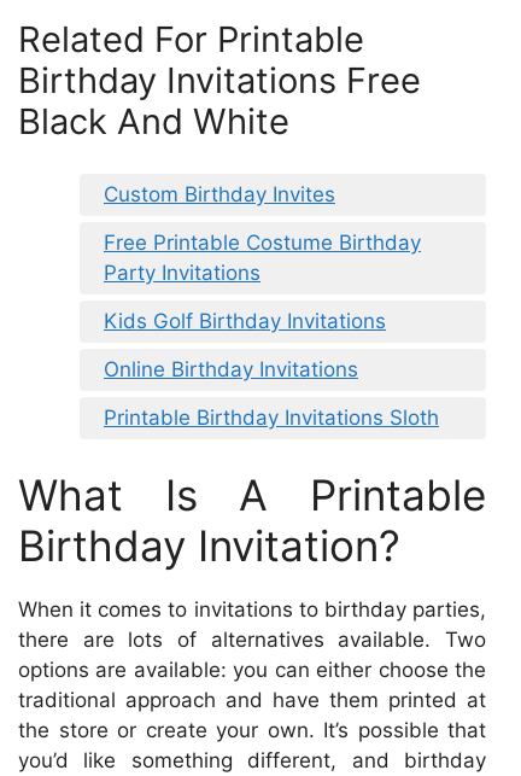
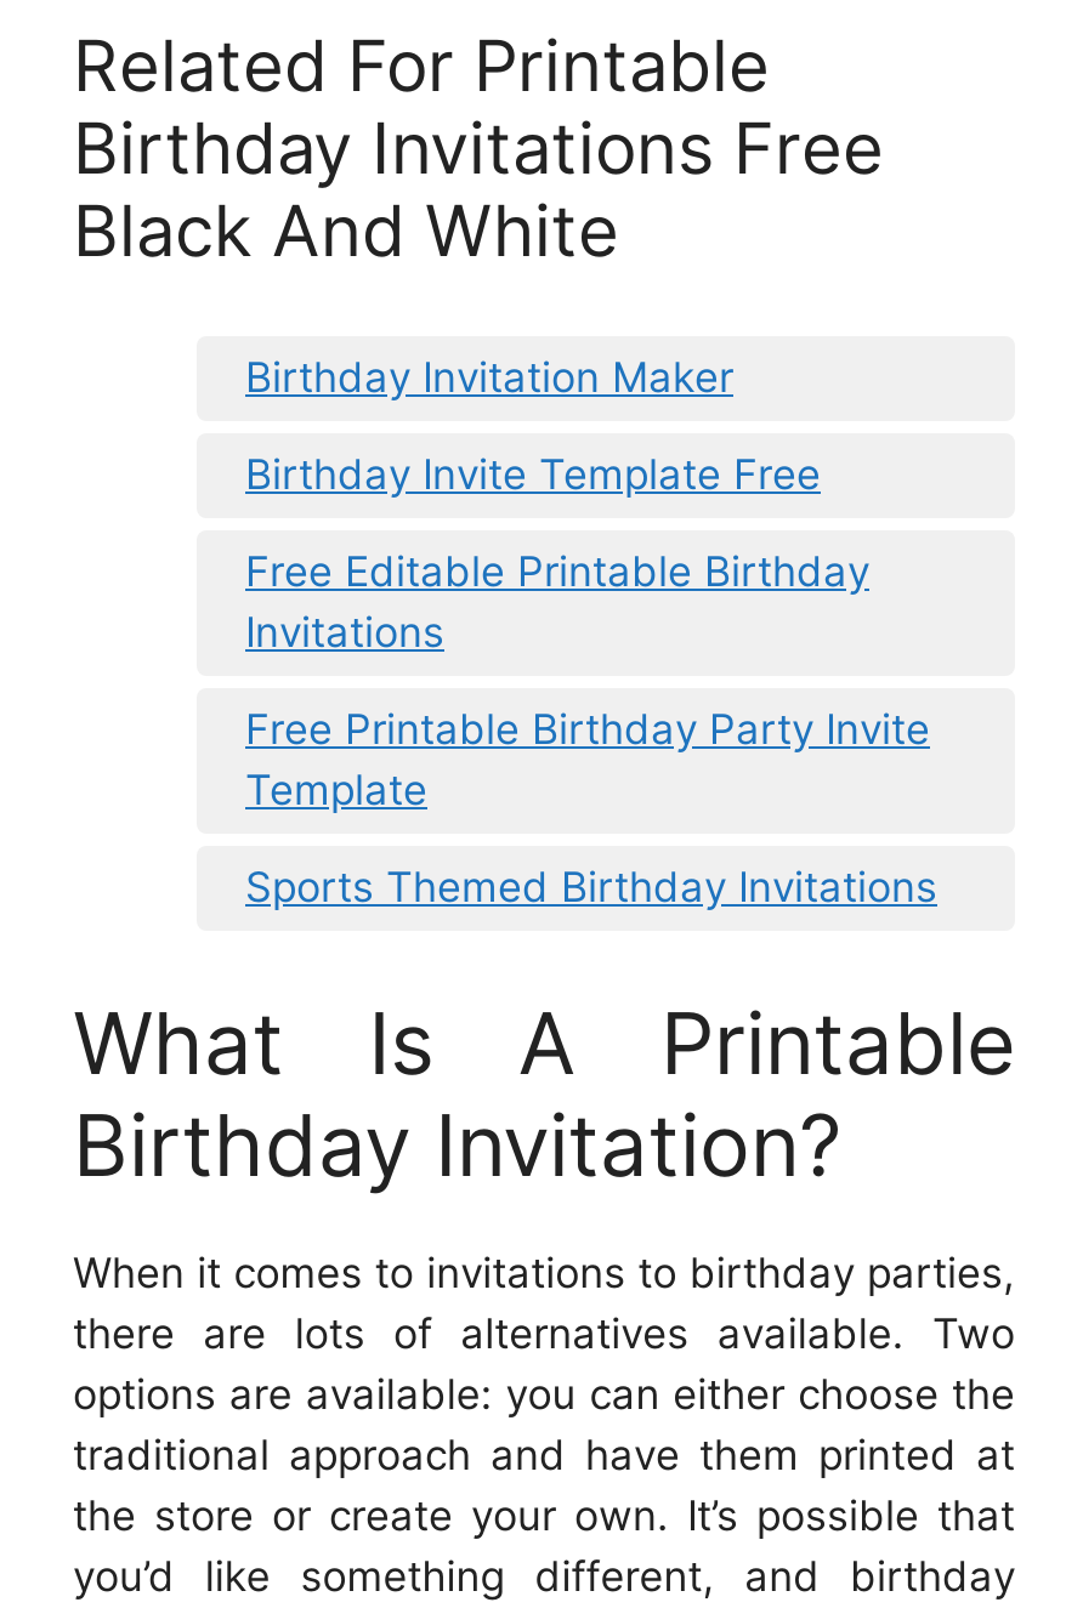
[104,182,335,206] Custom Birthday Invites -> [245,353,733,401] Birthday Invitation Maker
[104,230,421,285] Free Printable Costume Birthday | Party Invitations -> [245,450,821,499] Birthday Invite Template Free
[104,309,386,333] Kids Golf Birthday Invitations -> [245,547,869,656] Free Editable Printable Birthday | Invitations
[104,357,358,381] Online Birthday Invitations -> [245,705,930,814] Free Printable Birthday Party Invite | Template
[104,405,439,430] Printable Birthday Invitations Sloth -> [245,863,937,911] Sports Themed Birthday Invitations

